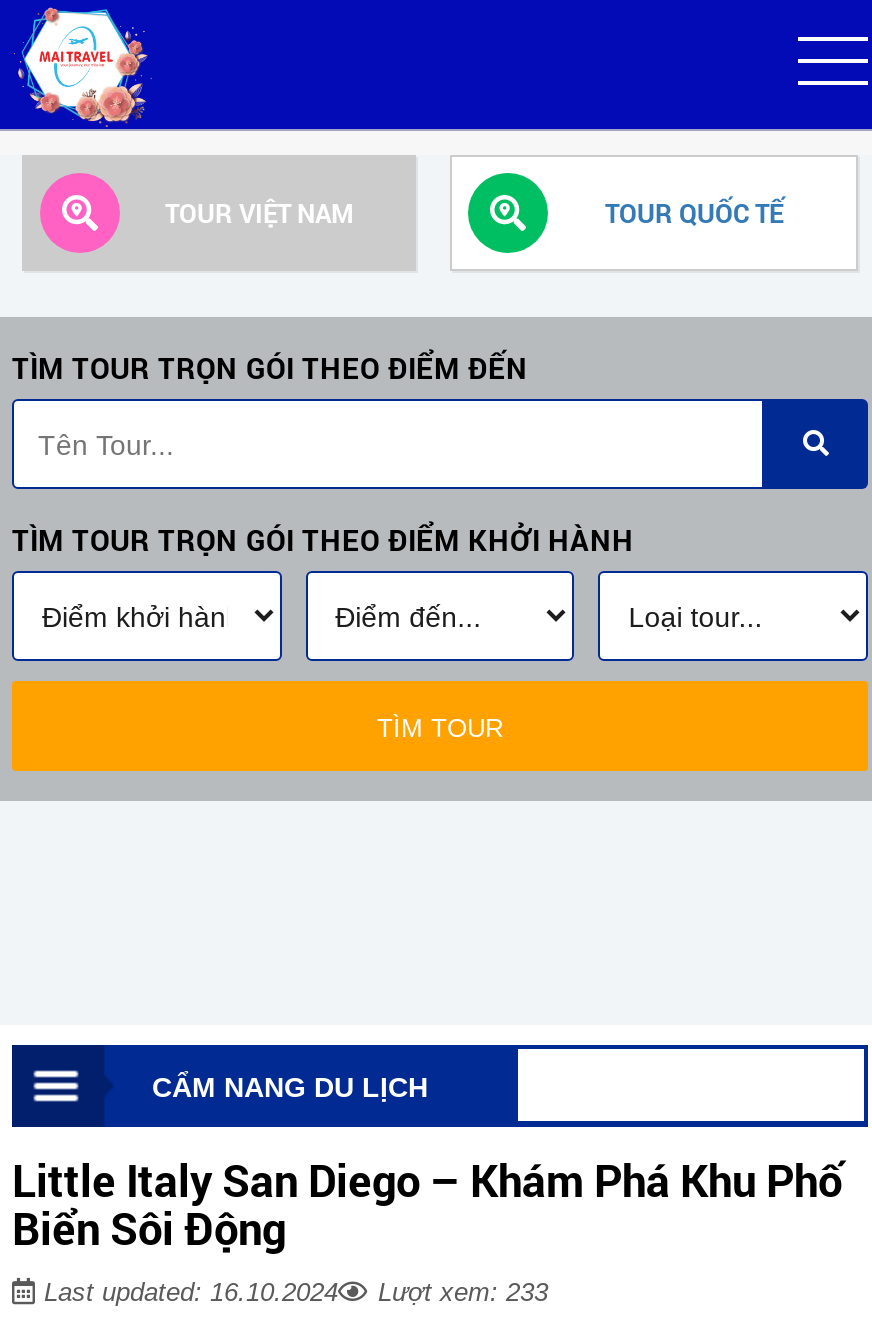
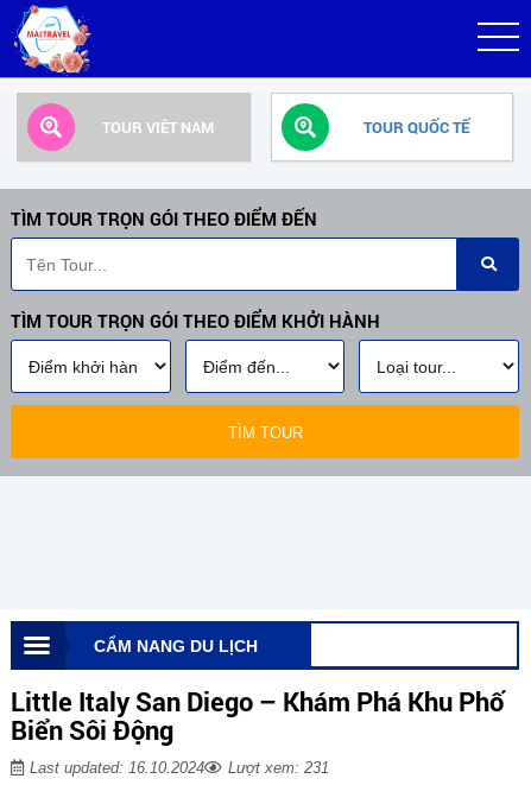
[44,1277,548,1307] Last updated: 16.10.2024 Lượt xem: 233 -> [30,759,329,777] Last updated: 16.10.2024 Lượt xem: 231

